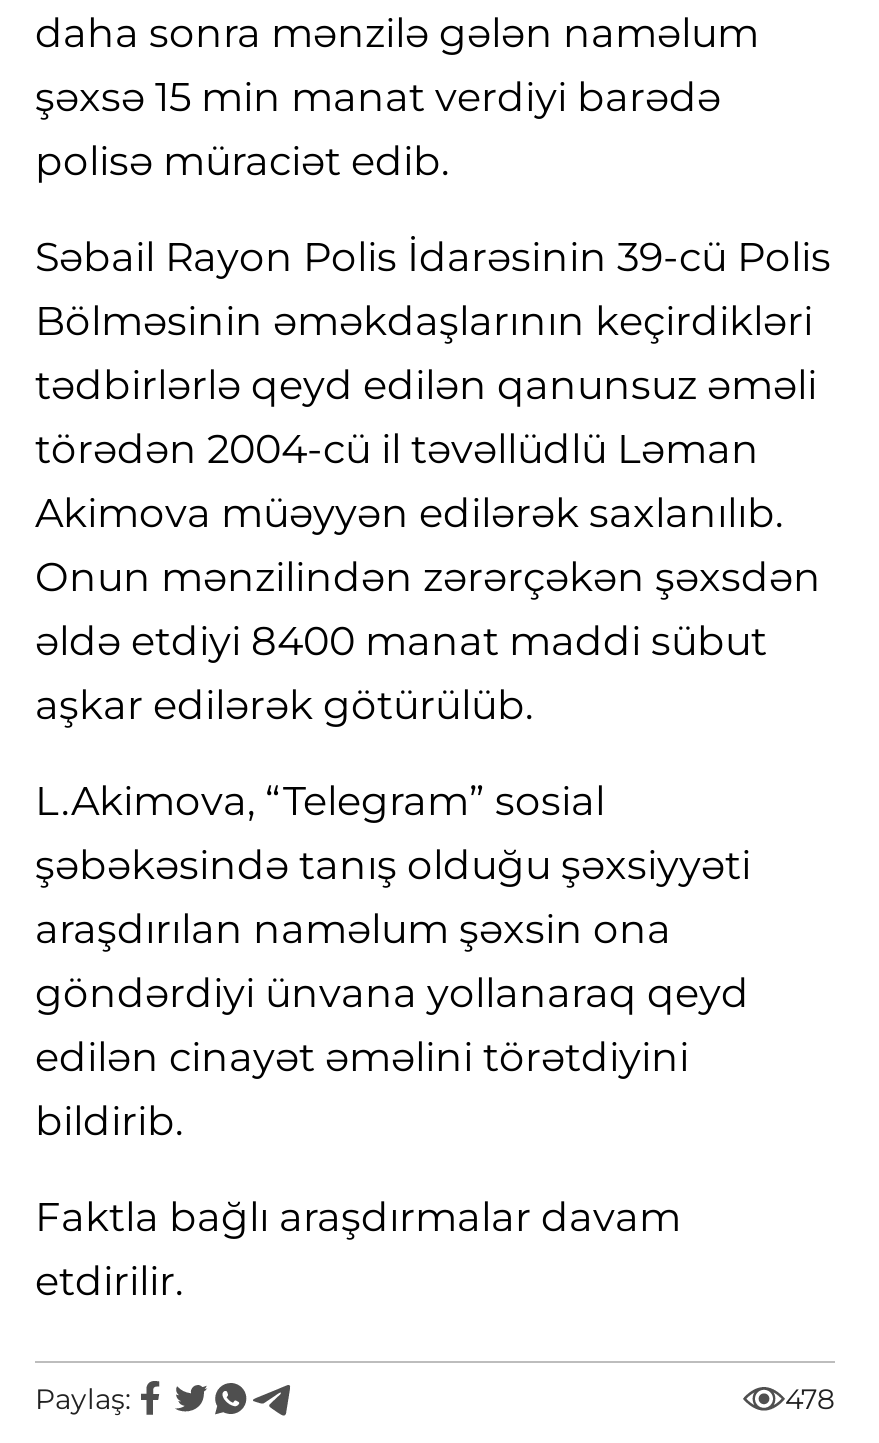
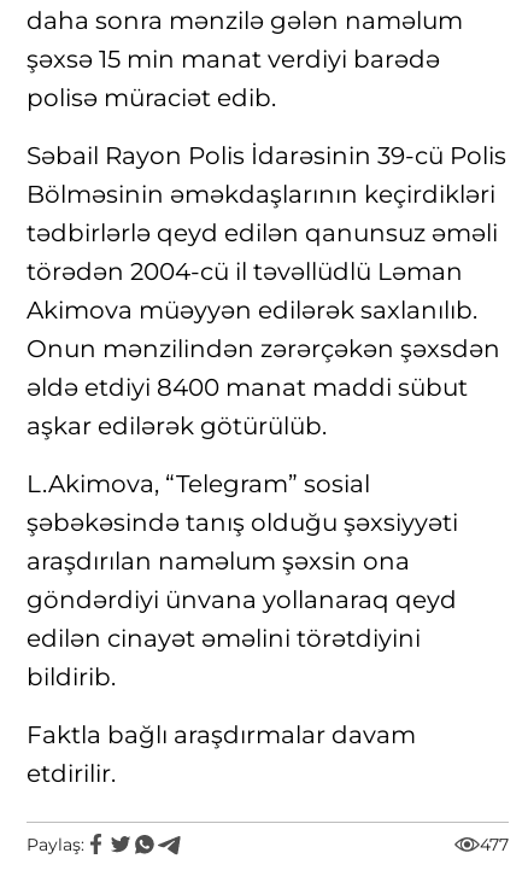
[785,1381,835,1417] 478 -> [480,834,509,855] 477

